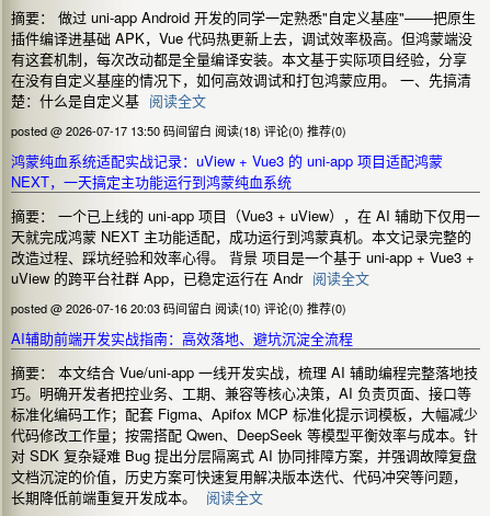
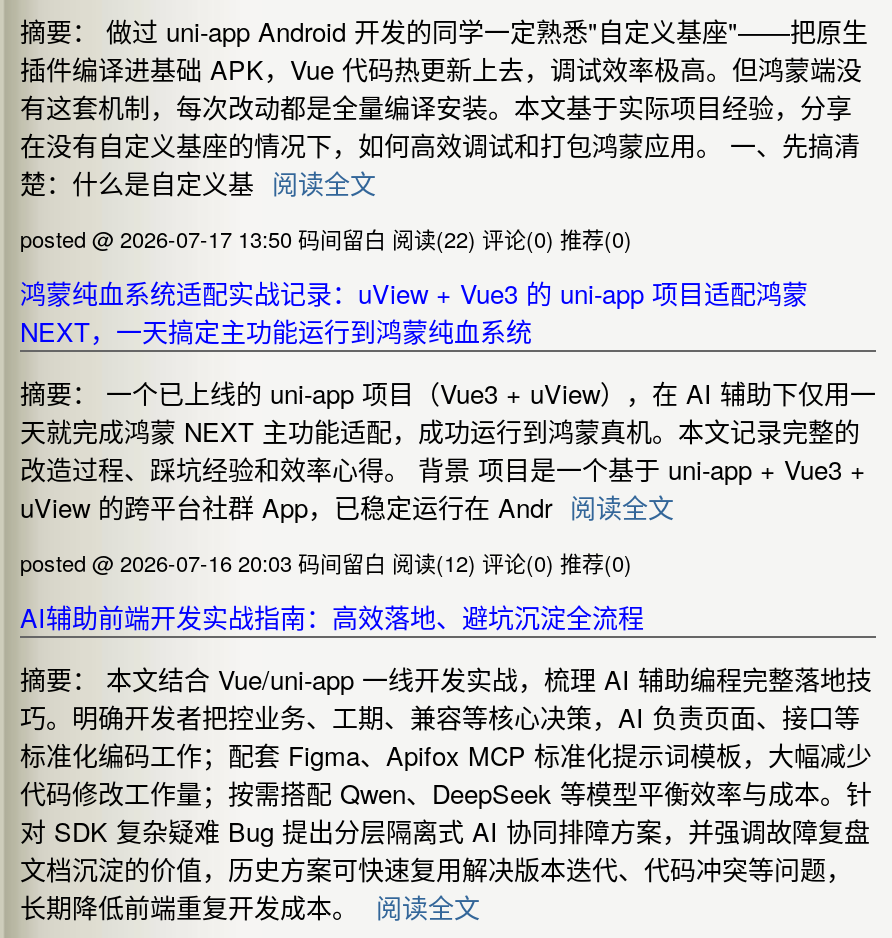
[11,122,346,139] posted @ 2026-07-17 13:50 码间留白阅读(18) 评论(0) 推荐(0) -> [20,222,632,254] posted @ 2026-07-17 13:50 码间留白阅读(22) 评论(0) 推荐(0)
[11,299,346,317] posted @ 2026-07-16 20:03 码间留白阅读(10) 评论(0) 推荐(0) -> [20,546,632,578] posted @ 2026-07-16 20:03 码间留白阅读(12) 评论(0) 推荐(0)

